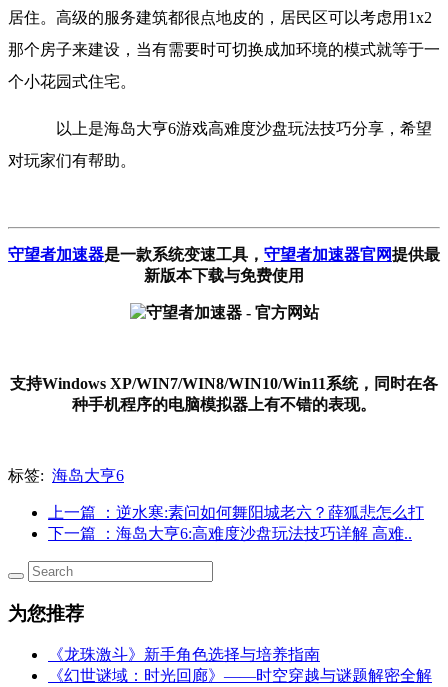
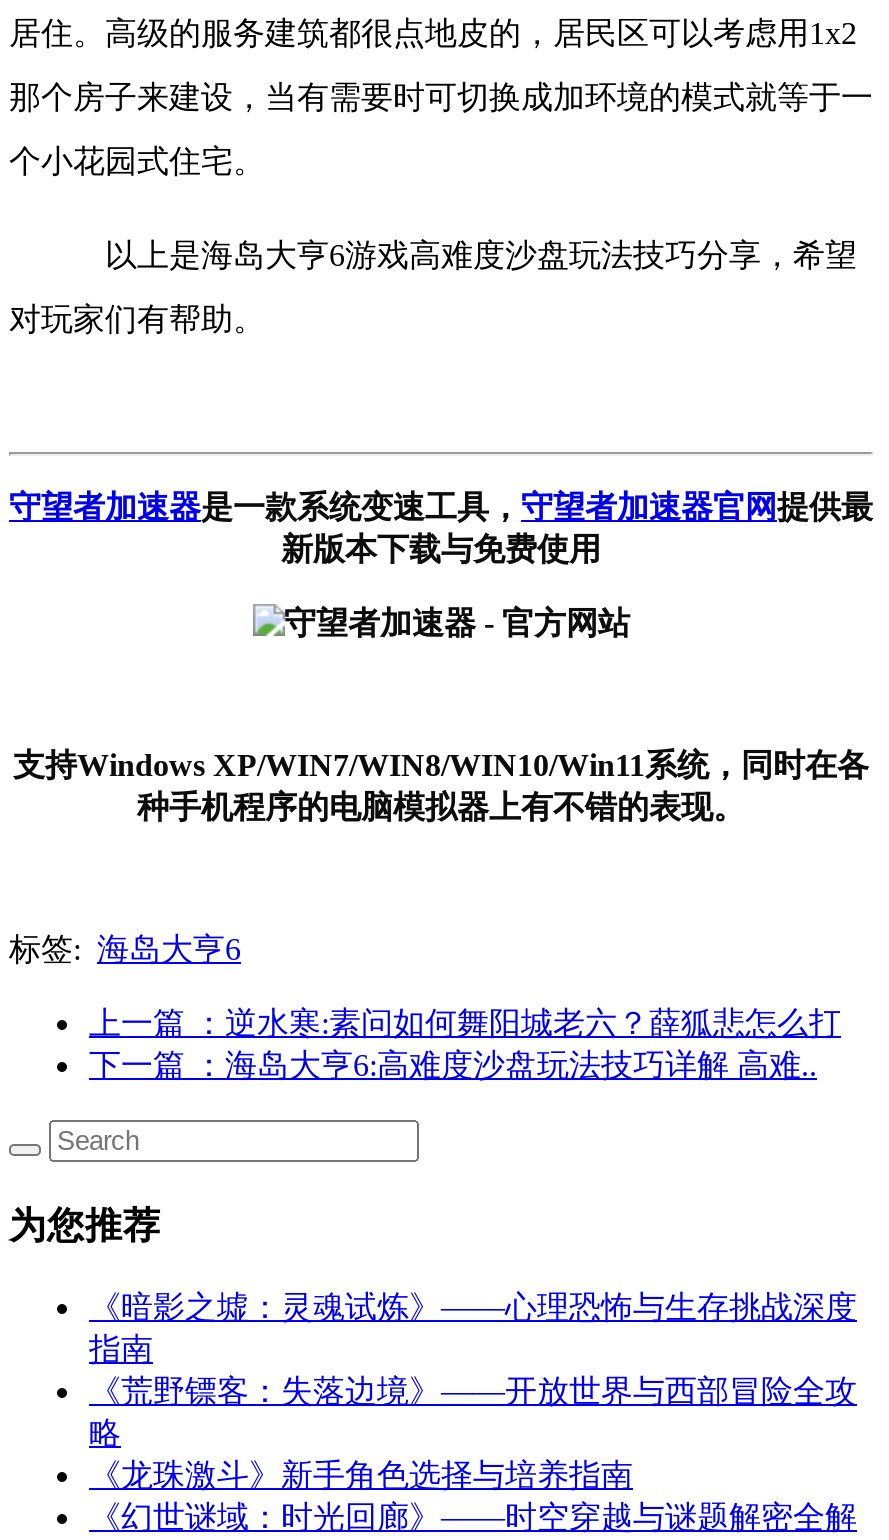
none -> [89,1290,857,1450] 《暗影之墟：灵魂试炼》——心理恐怖与生存挑战深度 | 指南 | 《荒野镖客：失落边境》——开放世界与西部冒险全攻 | 略

